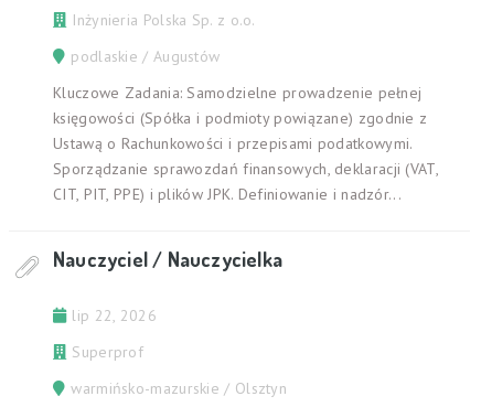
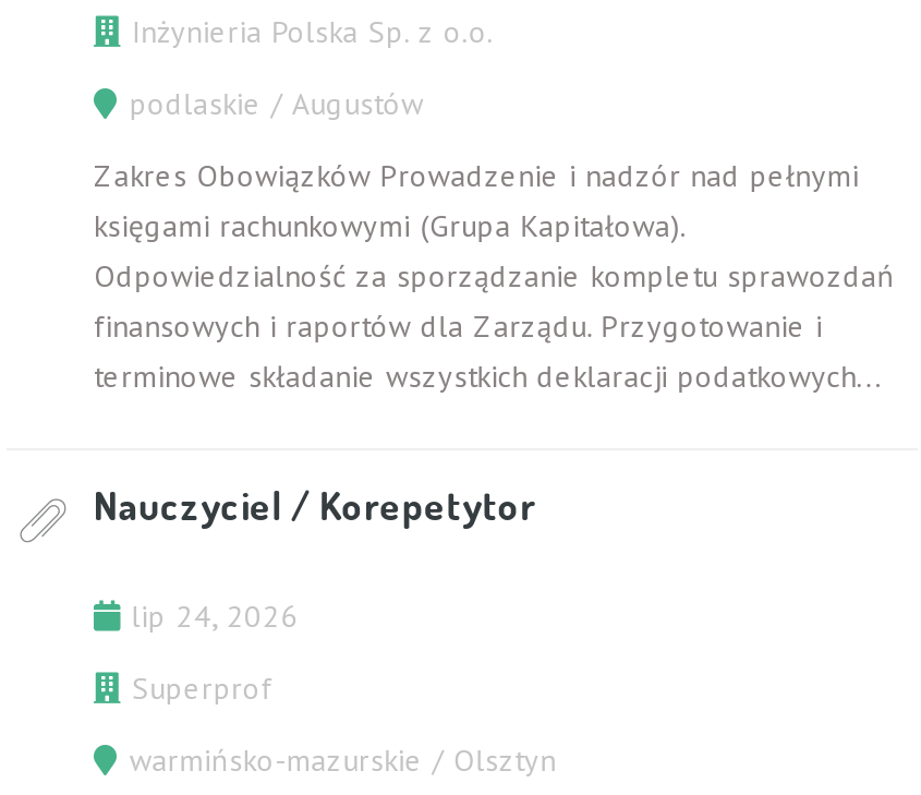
[53,83,438,204] Kluczowe Zadania: Samodzielne prowadzenie pełnej | księgowości (Spółka i podmioty powiązane) zgodnie z | Ustawą o Rachunkowości i przepisami podatkowymi. | Sporządzanie sprawozdań finansowych, deklaracji (VAT, | CIT, PIT, PPE) i plików JPK. Definiowanie i nadzór... -> [94,156,895,396] Zakres Obowiązków Prowadzenie i nadzór nad pełnymi | księgami rachunkowymi (Grupa Kapitałowa). | Odpowiedzialność za sporządzanie kompletu sprawozdań | finansowych i raportów dla Zarządu. Przygotowanie i | terminowe składanie wszystkich deklaracji podatkowych...
[53,247,282,271] Nauczyciel / Nauczycielka -> [94,481,536,529] Nauczyciel / Korepetytor
[72,306,157,325] lip 22, 2026 -> [131,597,298,636] lip 24, 2026

